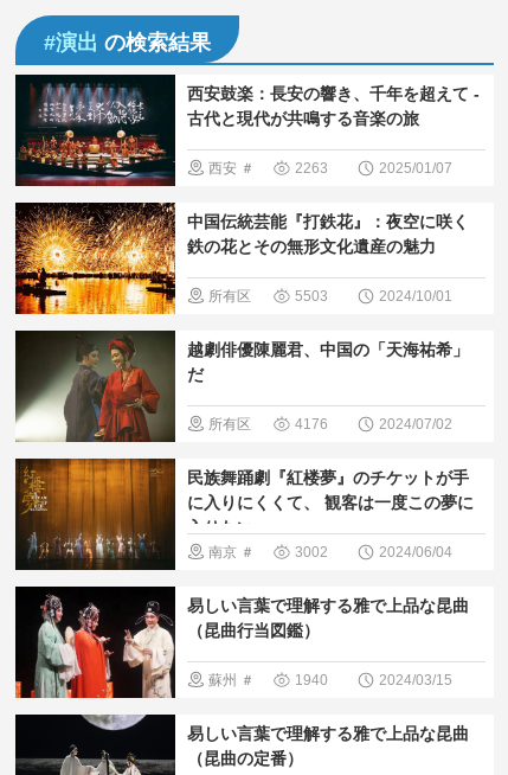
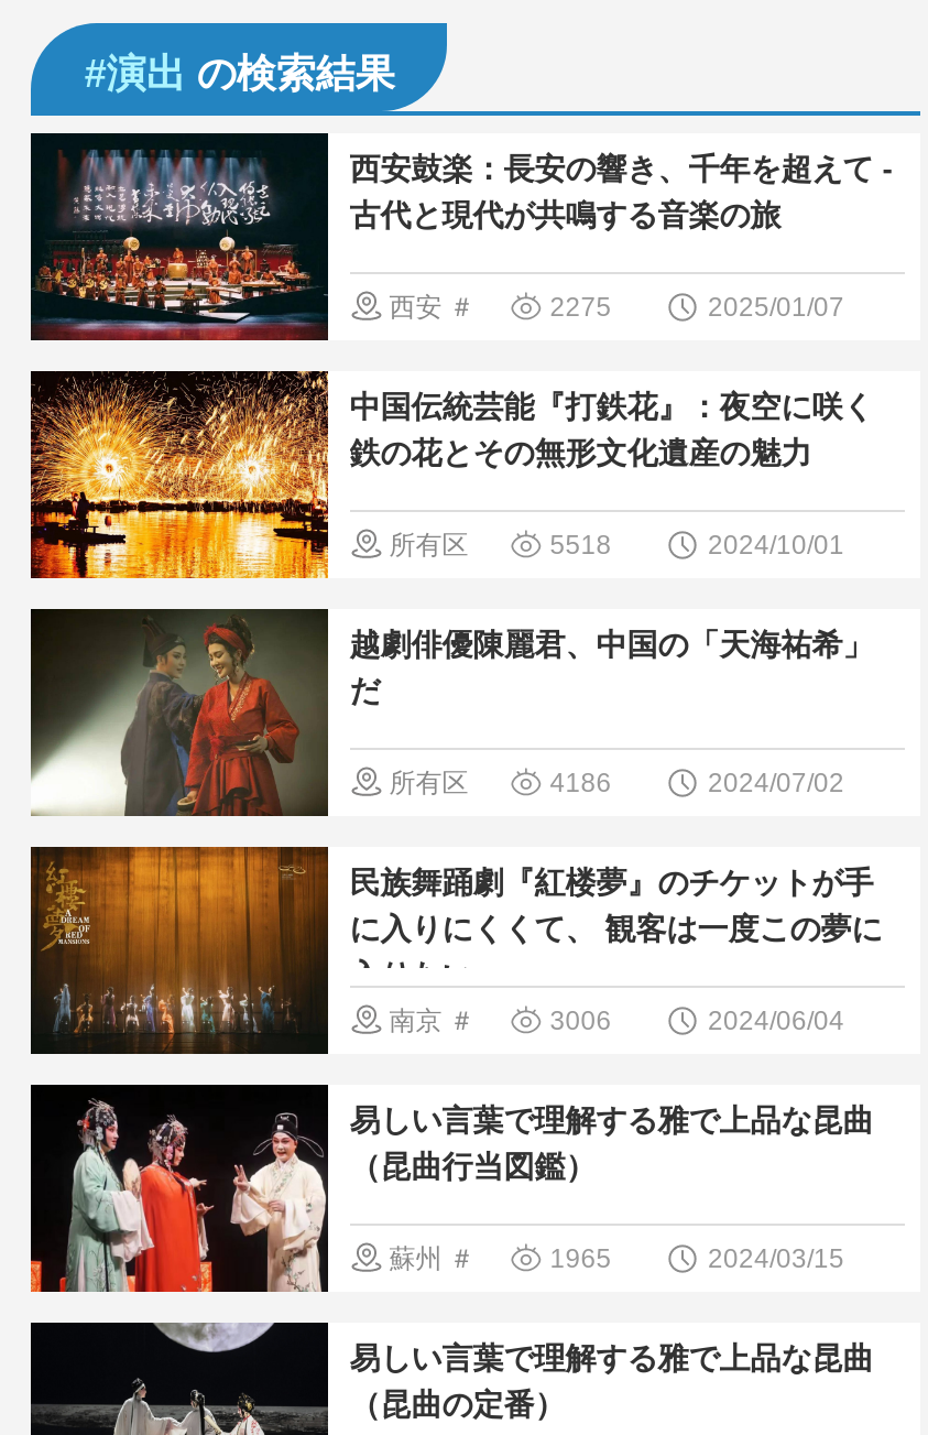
[295,160,328,176] 2263 -> [550,291,612,322] 2275
[295,288,328,304] 5503 -> [550,529,612,560] 5518
[295,416,328,432] 4176 -> [550,767,612,798] 4186
[295,544,328,560] 3002 -> [550,1005,612,1036] 3006
[295,672,328,688] 1940 -> [550,1243,612,1274] 1965

